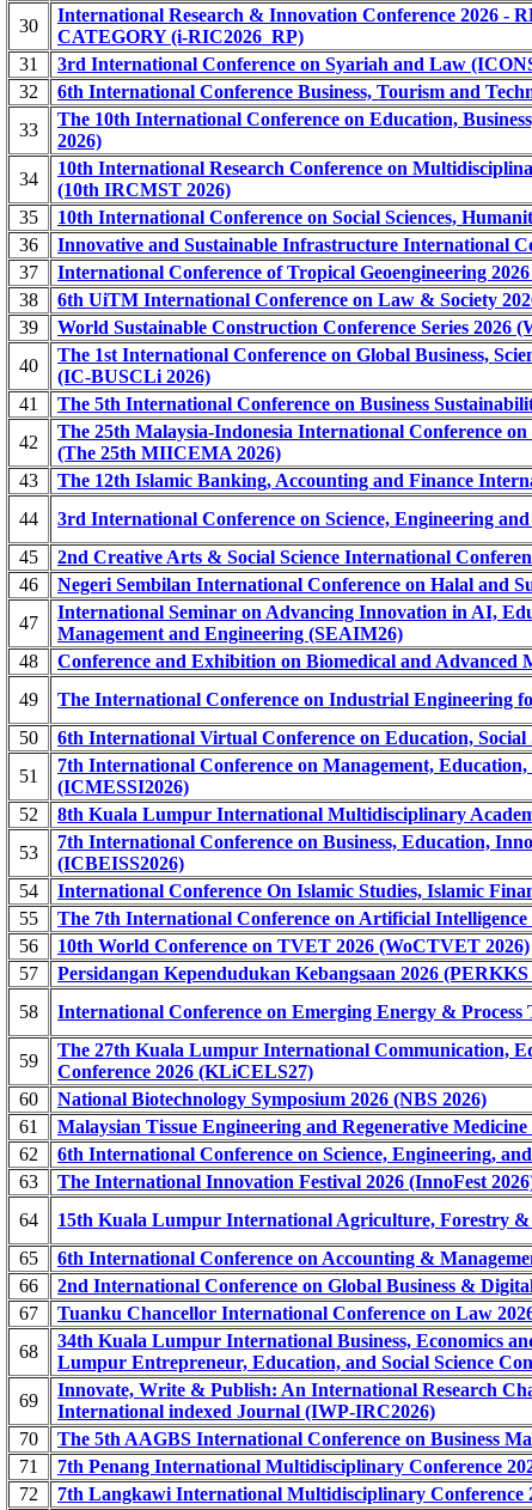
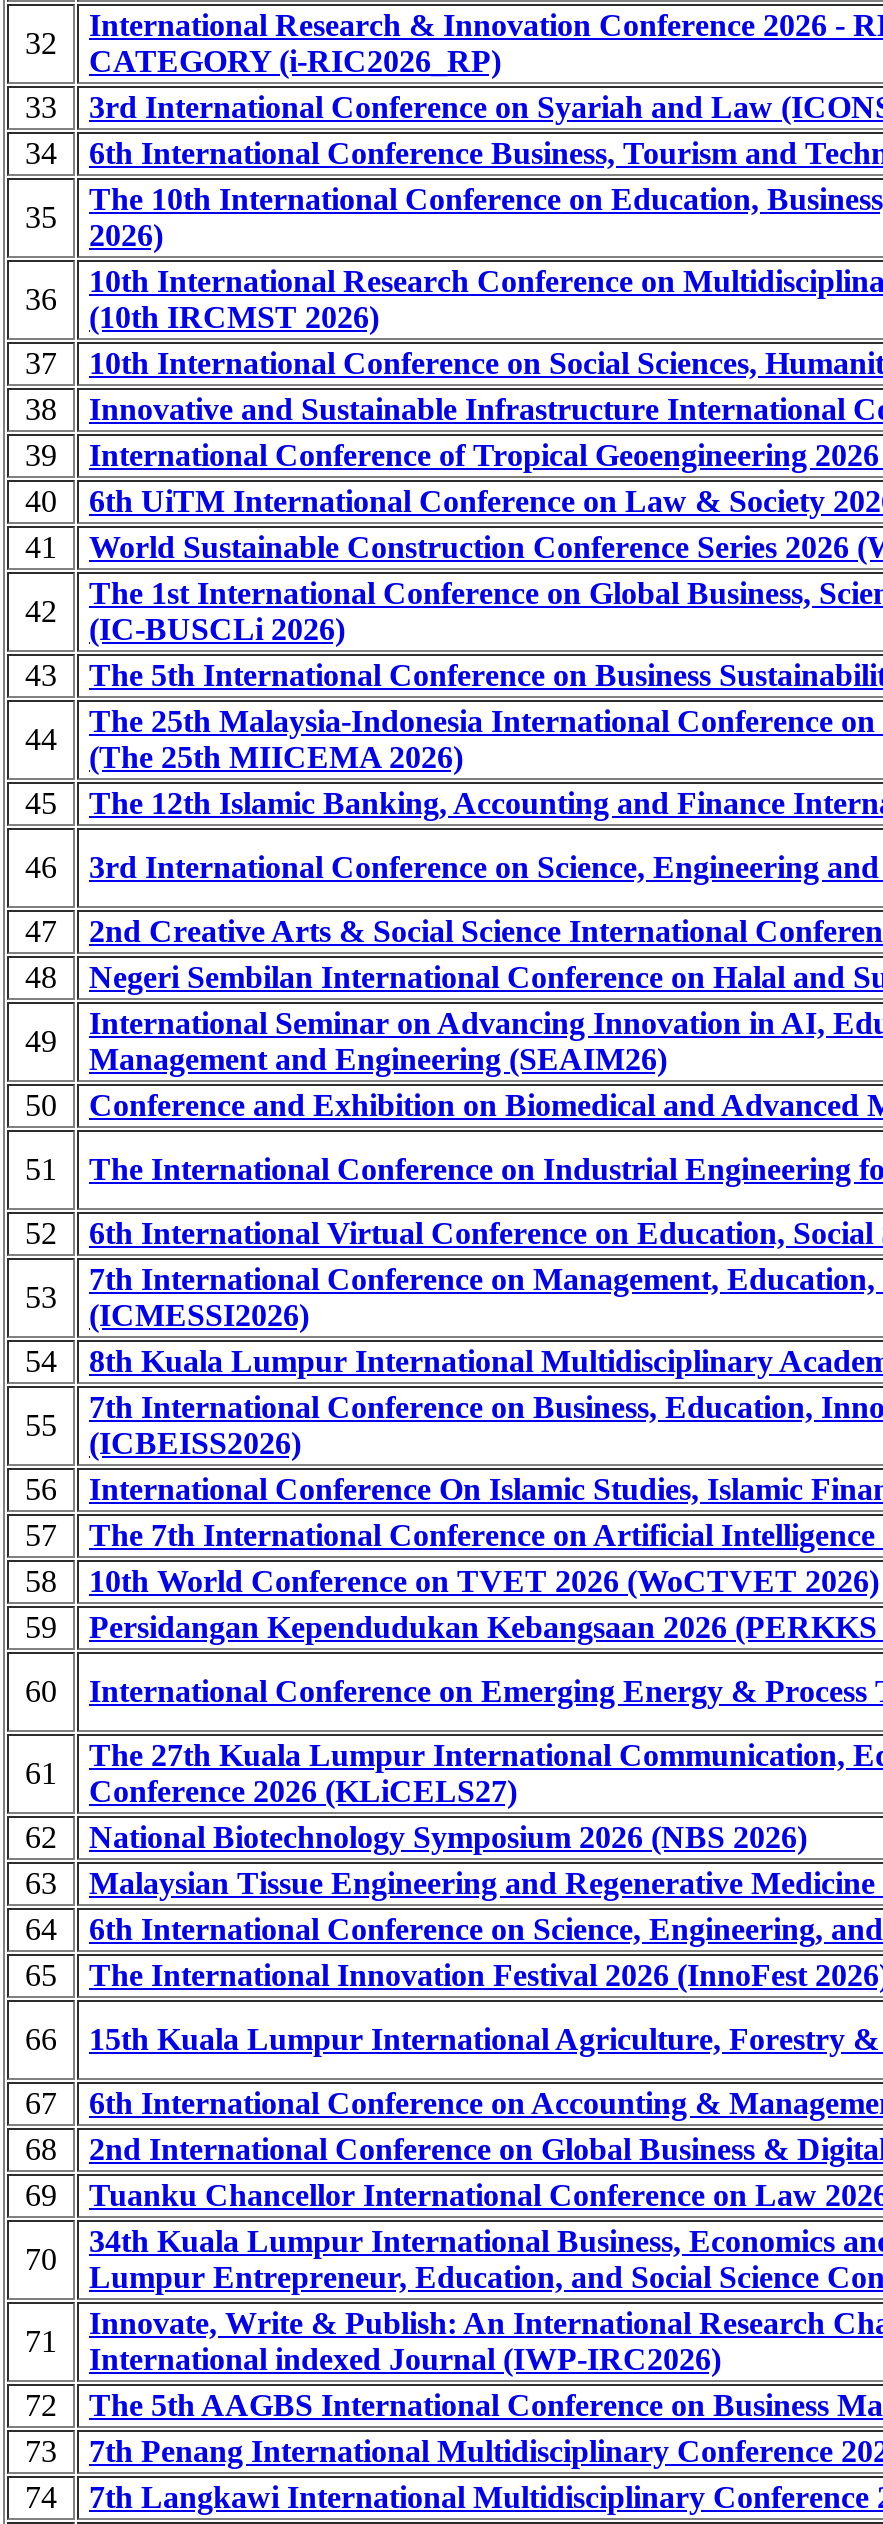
[19,16,38,36] 30 -> [25,26,57,60] 32
[19,54,38,74] 31 -> [25,90,57,124] 33
[19,81,38,102] 32 -> [25,136,57,170] 34
[19,120,38,140] 33 -> [25,200,57,234] 35
[19,169,38,189] 34 -> [25,282,57,316] 36
[19,207,38,227] 35 -> [25,346,57,380] 37
[19,235,38,255] 36 -> [25,392,57,426] 38
[19,262,38,282] 37 -> [25,438,57,472] 39
[19,290,38,310] 38 -> [25,484,57,518] 40
[19,317,38,337] 39 -> [25,530,57,564] 41
[19,355,38,376] 40 -> [25,594,57,628] 42
[19,394,38,414] 41 -> [25,658,57,692] 43
[19,432,38,452] 42 -> [25,722,57,756] 44
[19,470,38,491] 43 -> [25,786,57,820] 45
[19,509,38,529] 44 -> [25,850,57,884] 46
[19,547,38,567] 45 -> [25,914,57,948] 47
[19,574,38,595] 46 -> [25,960,57,994] 48
[19,613,38,633] 47 -> [25,1024,57,1058] 49
[19,651,38,671] 48 -> [25,1088,57,1122] 50
[19,689,38,710] 49 -> [25,1152,57,1186] 51
[19,727,38,748] 50 -> [25,1216,57,1250] 52
[19,766,38,786] 51 -> [25,1280,57,1314] 53
[19,804,38,824] 52 -> [25,1344,57,1378] 54
[19,842,38,863] 53 -> [25,1408,57,1442] 55
[19,881,38,901] 54 -> [25,1472,57,1506] 56
[19,908,38,928] 55 -> [25,1518,57,1552] 57
[19,936,530,956] 56 10th World Conference on TVET 2026 (WoCTVET 2026) -> [25,1564,879,1598] 58 10th World Conference on TVET 2026 (WoCTVET 2026)
[19,963,38,984] 57 -> [25,1610,57,1644] 59
[19,1001,38,1022] 58 -> [25,1674,57,1708] 60
[19,1051,38,1071] 59 -> [25,1756,57,1790] 61
[19,1089,487,1109] 60 National Biotechnology Symposium 2026 (NBS 2026) -> [25,1820,807,1854] 62 National Biotechnology Symposium 2026 (NBS 2026)
[19,1116,38,1137] 61 -> [25,1866,57,1900] 63
[19,1144,38,1164] 62 -> [25,1912,57,1946] 64
[19,1171,38,1192] 63 -> [25,1958,57,1992] 65
[19,1210,38,1230] 64 -> [25,2022,57,2056] 66
[19,1248,38,1268] 65 -> [25,2086,57,2120] 67
[19,1275,38,1296] 66 -> [25,2132,57,2166] 68
[19,1303,38,1323] 67 -> [25,2178,57,2212] 69
[19,1341,38,1362] 68 -> [25,2242,57,2276] 70
[19,1390,38,1411] 69 -> [25,2324,57,2358] 71
[19,1429,38,1449] 70 -> [25,2388,57,2422] 72
[19,1456,38,1476] 71 -> [25,2434,57,2468] 73
[19,1484,38,1504] 72 -> [25,2480,57,2514] 74

